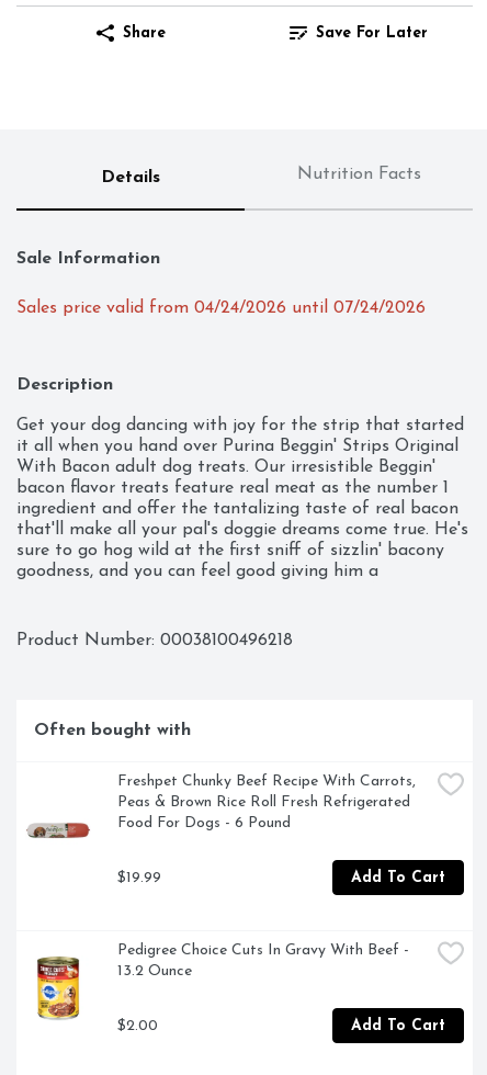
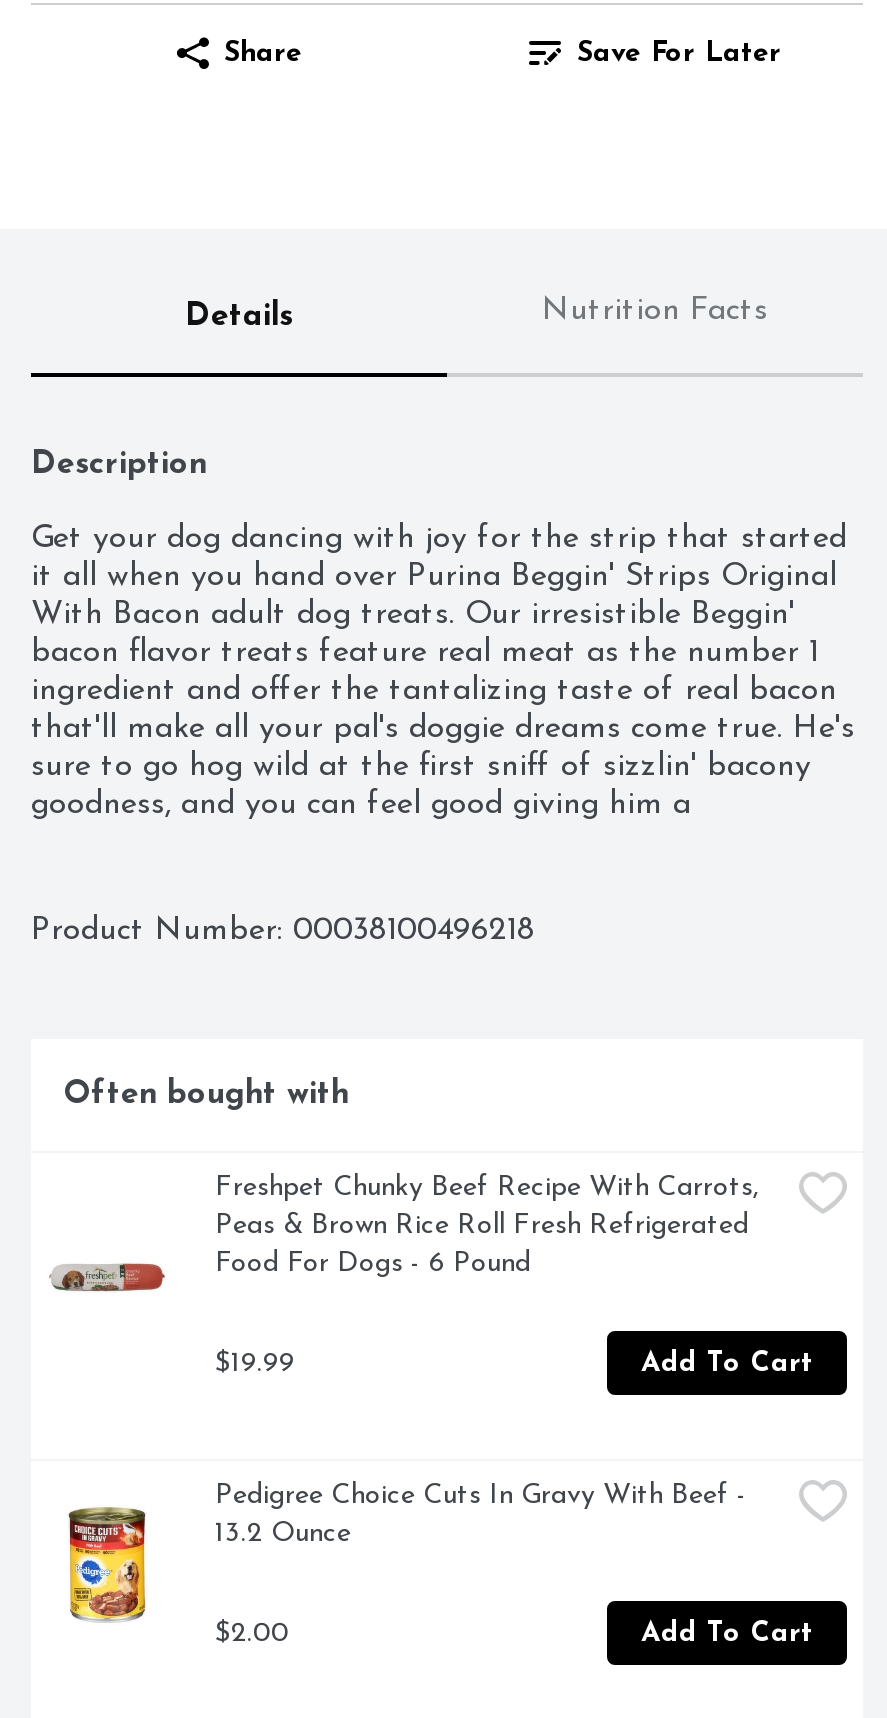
[16,250,426,317] Sale Information | Sales price valid from 04/24/2026 until 07/24/2026 -> none

